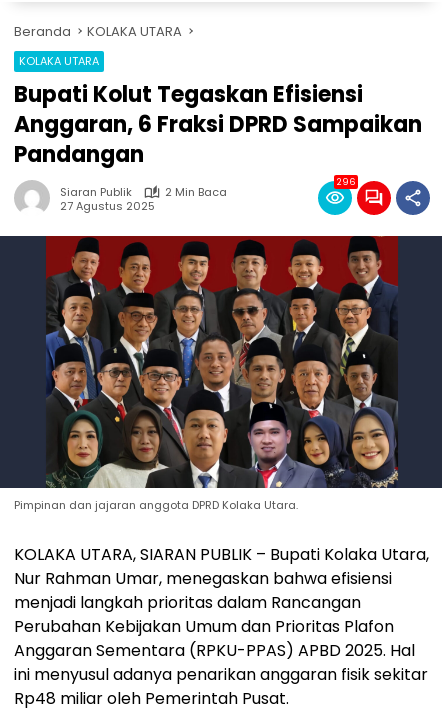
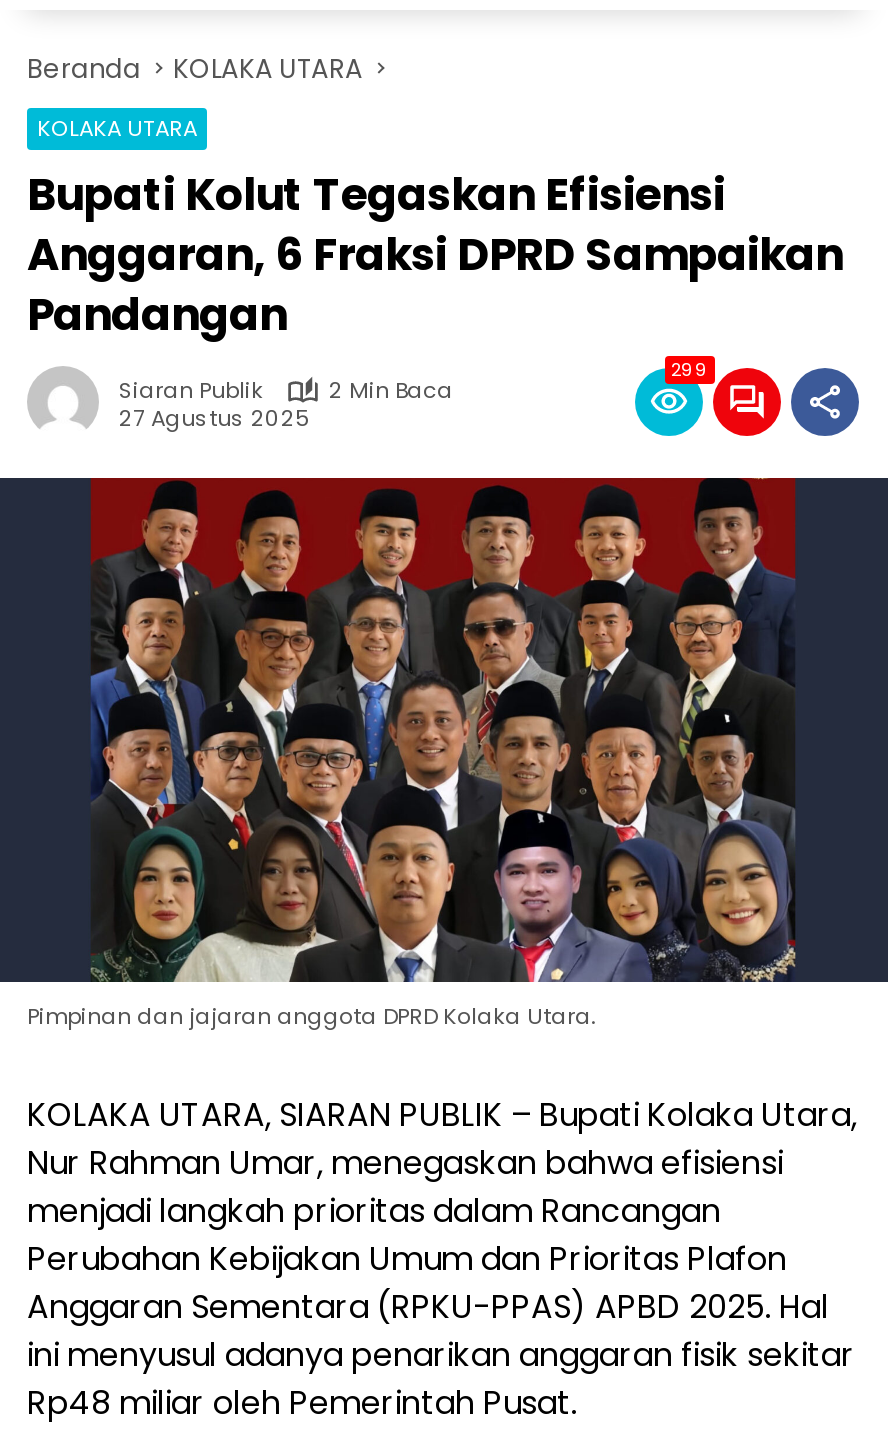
[337,176,355,188] 296 -> [671,358,709,382] 299

